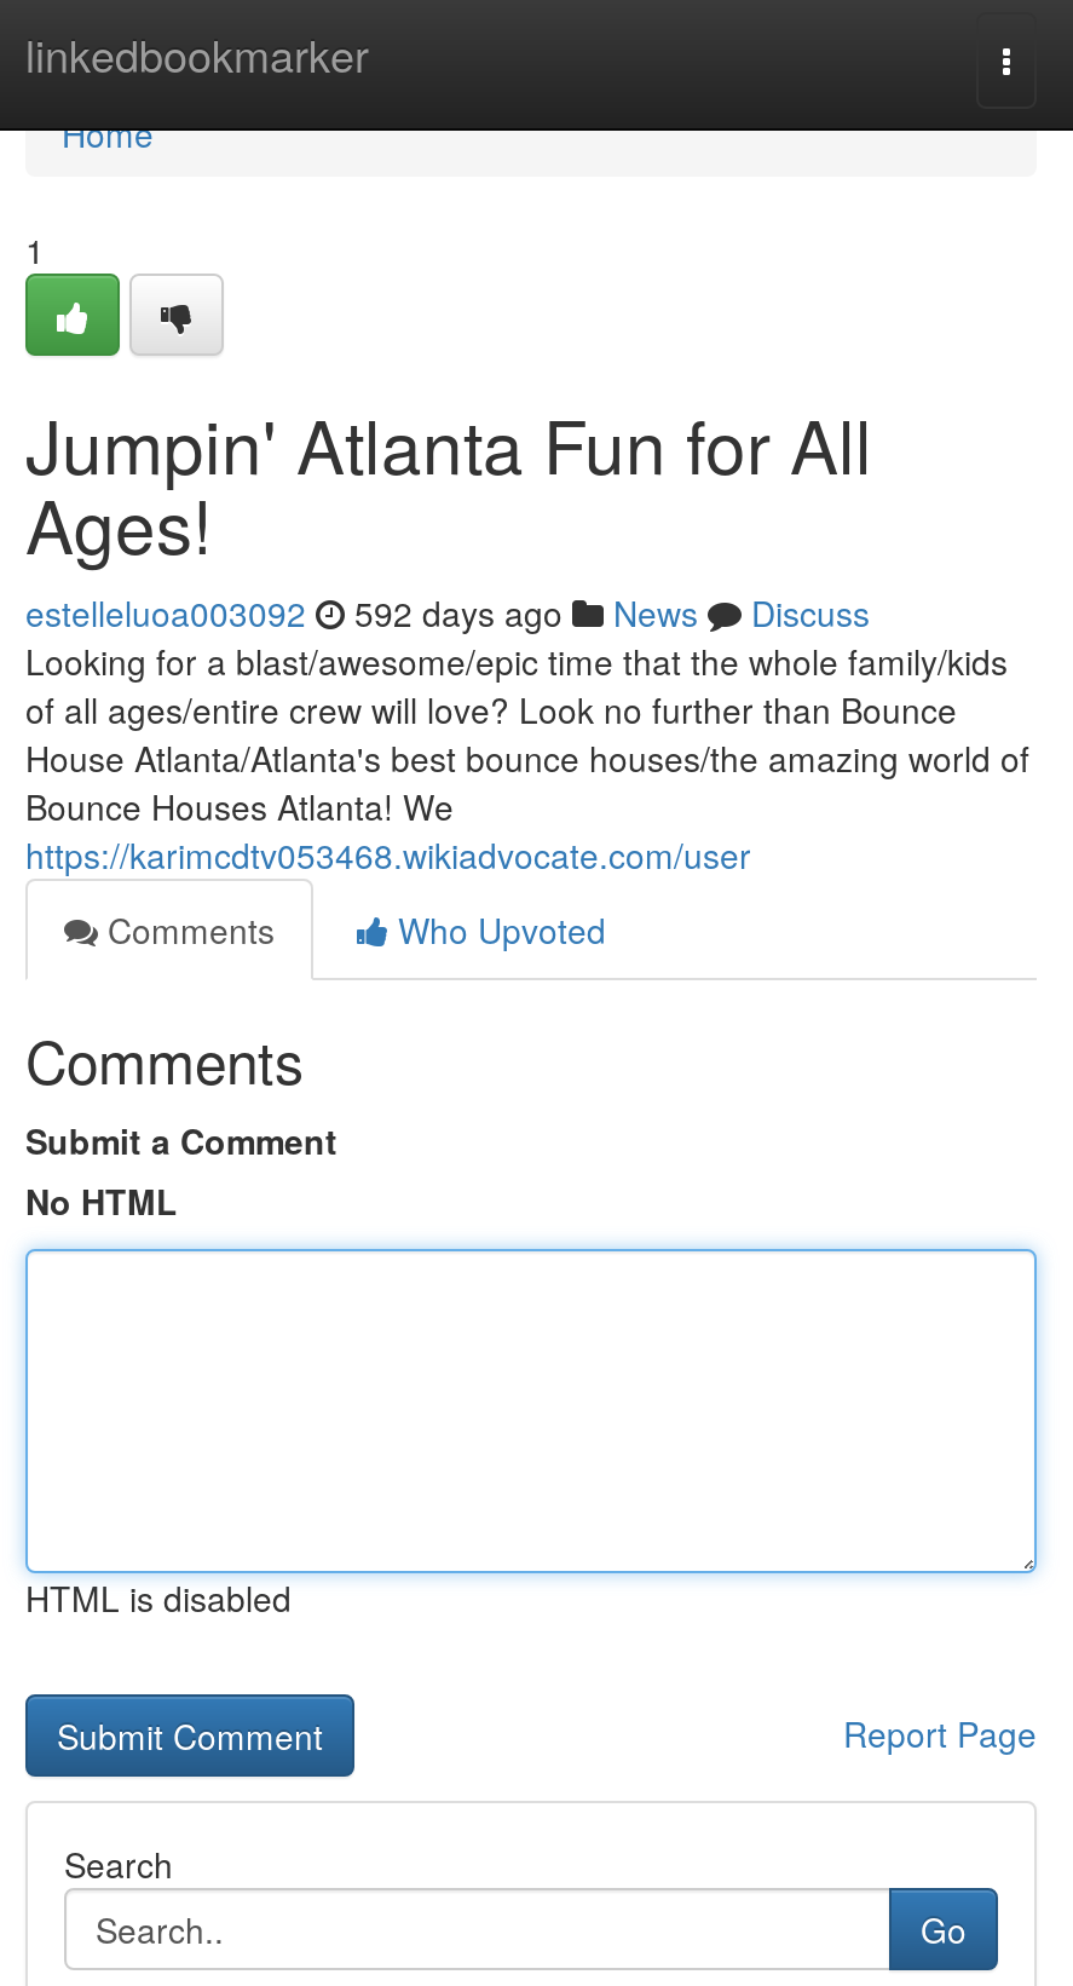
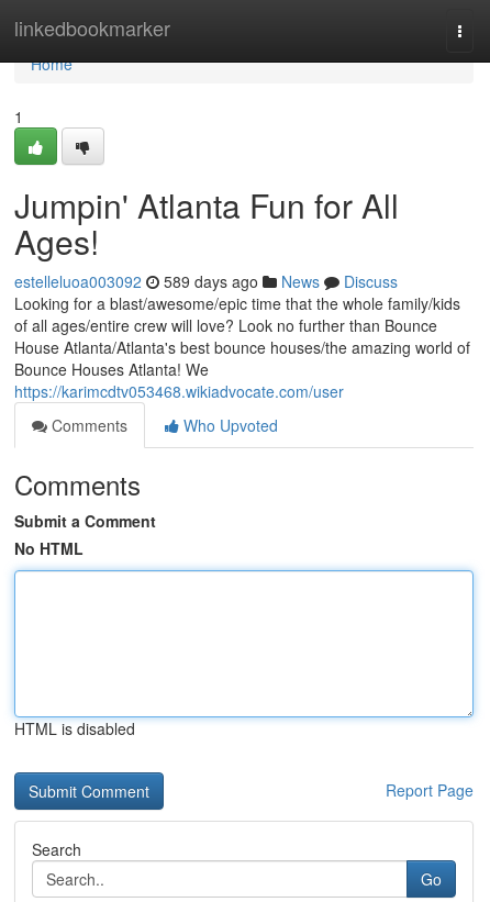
[25,588,870,637] estelleluoa003092 592 days ago News Discuss -> [14,270,398,292] estelleluoa003092 589 days ago News Discuss

